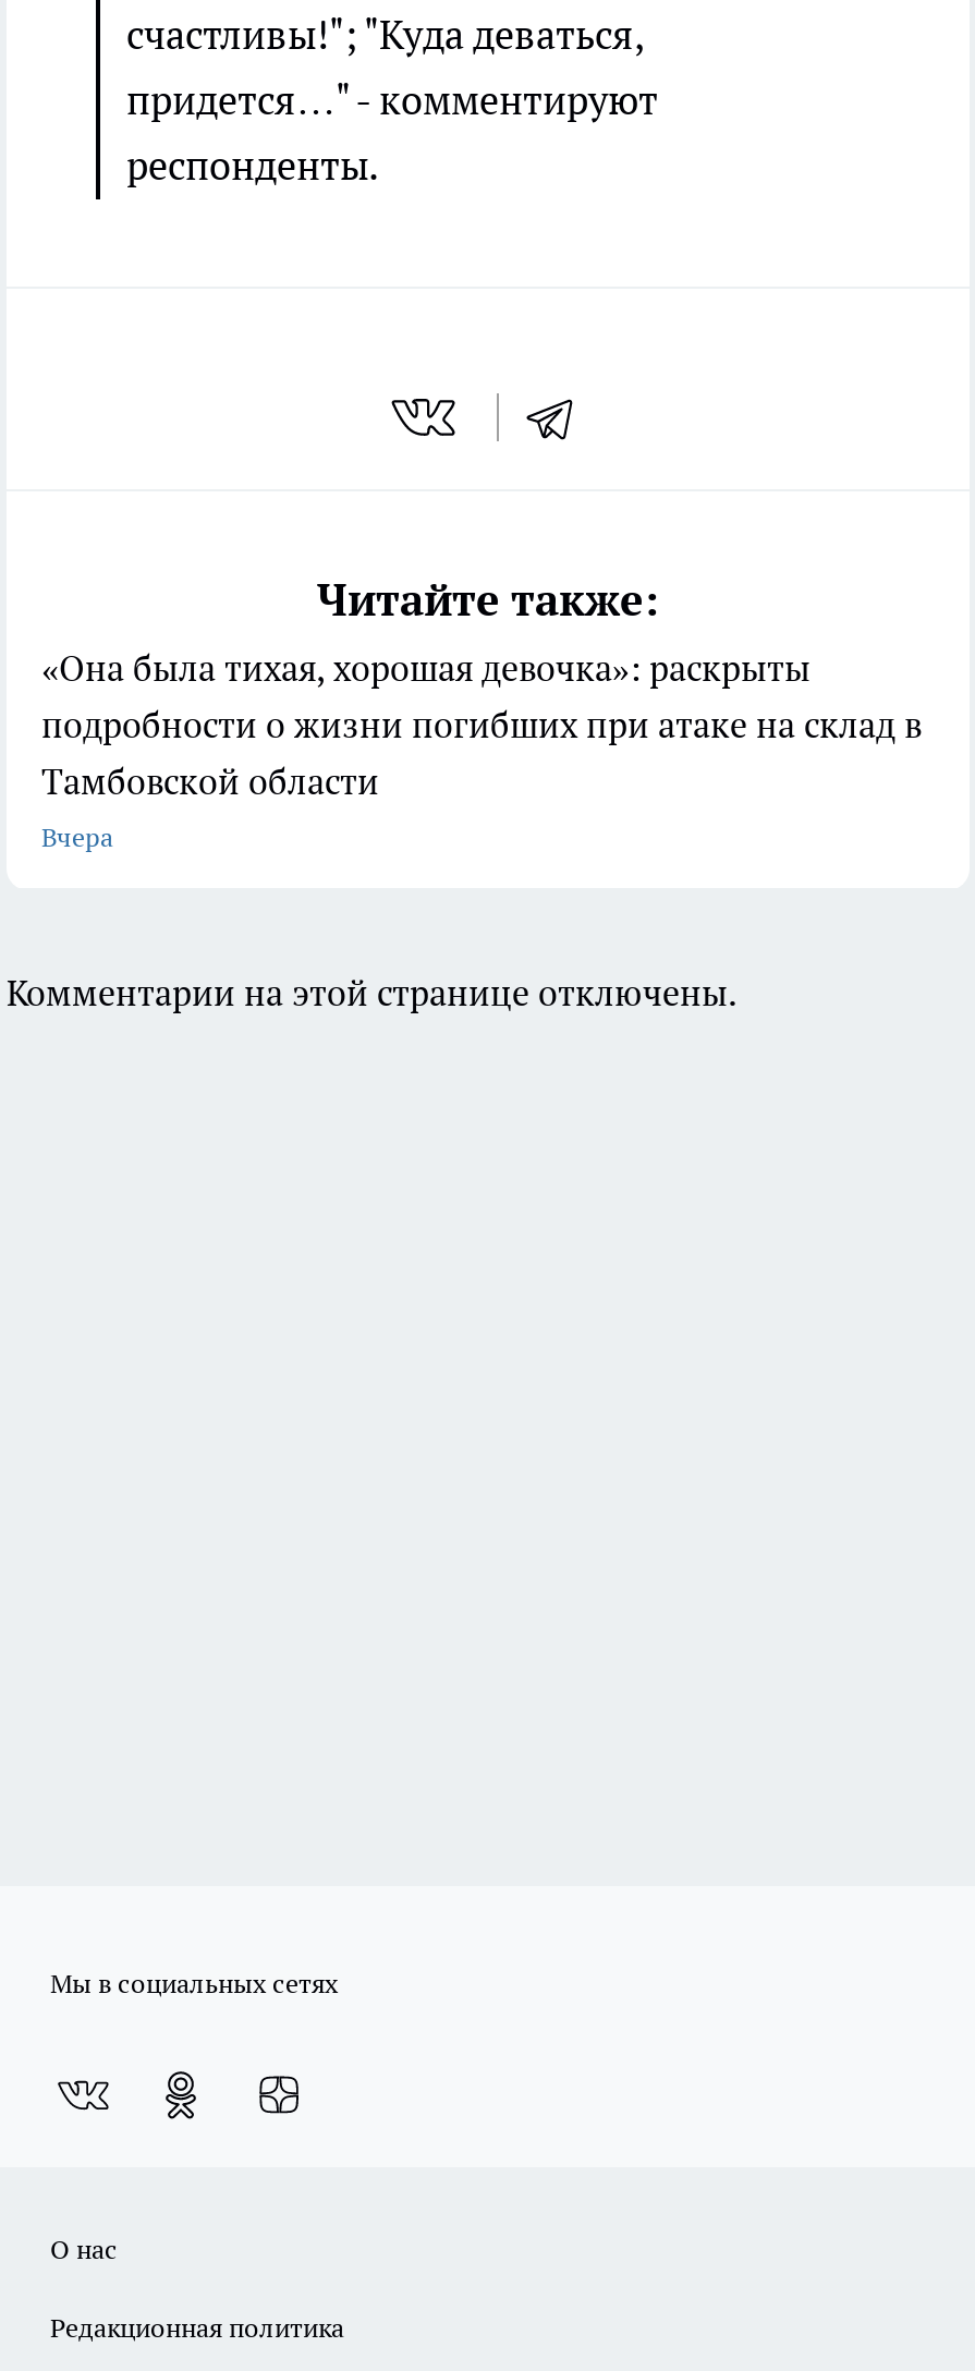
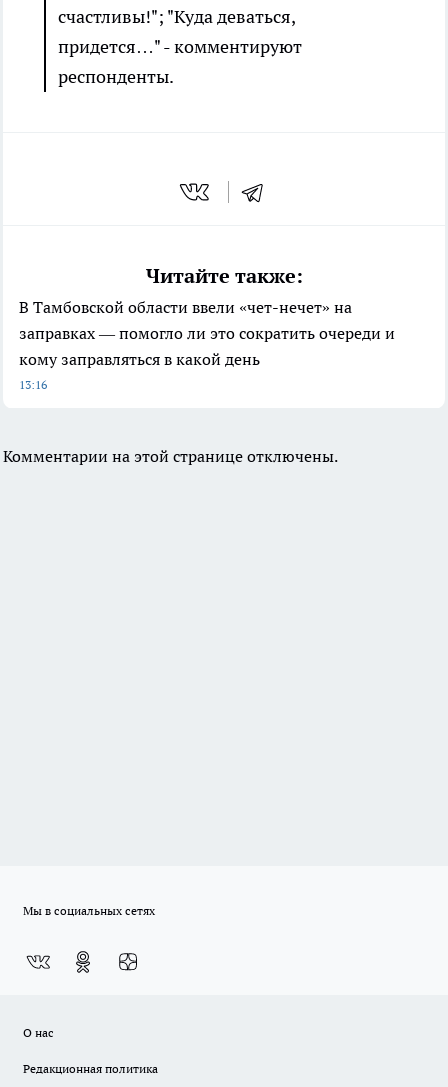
[41,645,922,852] «Она была тихая, хорошая девочка»: раскрыты | подробности о жизни погибших при атаке на склад в | Тамбовской области | Вчера -> [19,297,395,392] В Тамбовской области ввели «чет-нечет» на | заправках — помогло ли это сократить очереди и | кому заправляться в какой день | 13:16

